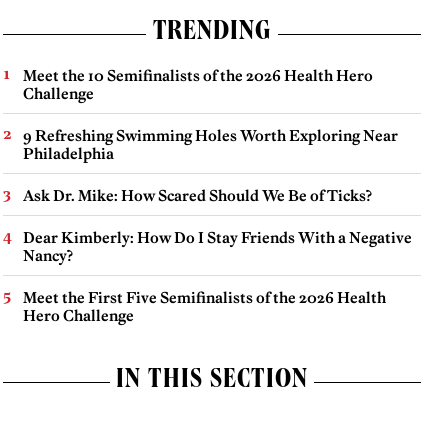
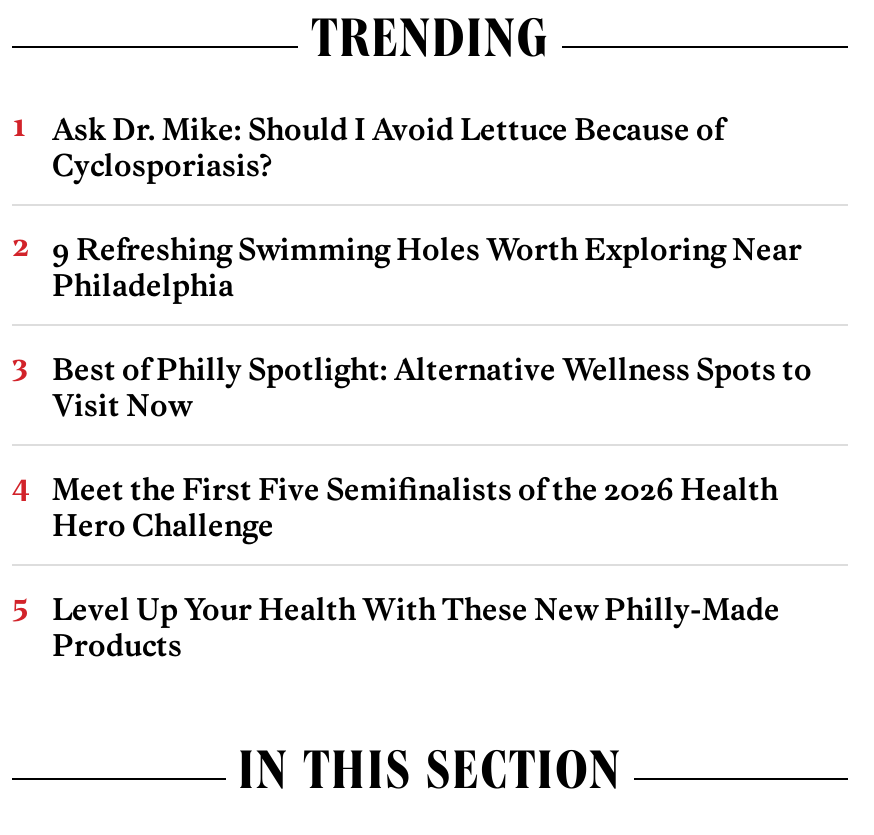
[23,65,373,102] Meet the 10 Semifinalists of the 2026 Health Hero | Challenge -> [52,110,724,184] Ask Dr. Mike: Should I Avoid Lettuce Because of | Cyclosporiasis?
[23,185,412,264] Ask Dr. Mike: How Scared Should We Be of Ticks? | Dear Kimberly: How Do I Stay Friends With a Negative | Nancy? -> [52,350,812,424] Best of Philly Spotlight: Alternative Wellness Spots to | Visit Now
moved [23,287,386,324] -> [52,470,778,544]: Meet the First Five Semifinalists of the 2026 Health | Hero Challenge
none -> [52,590,780,664] Level Up Your Health With These New Philly-Made | Products

